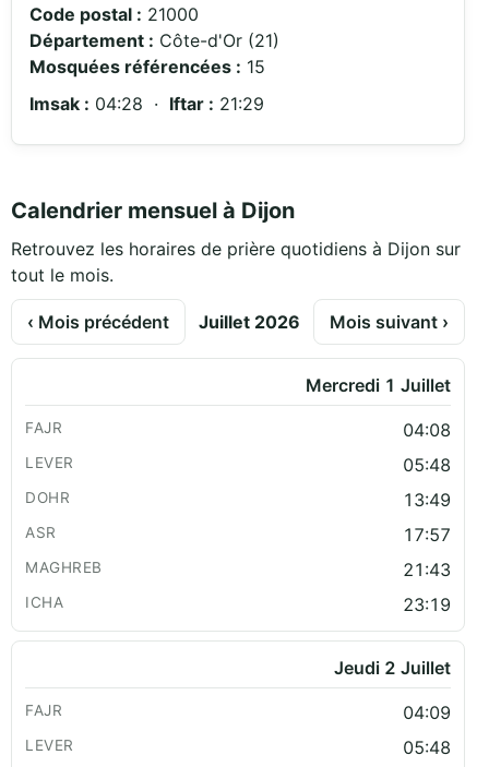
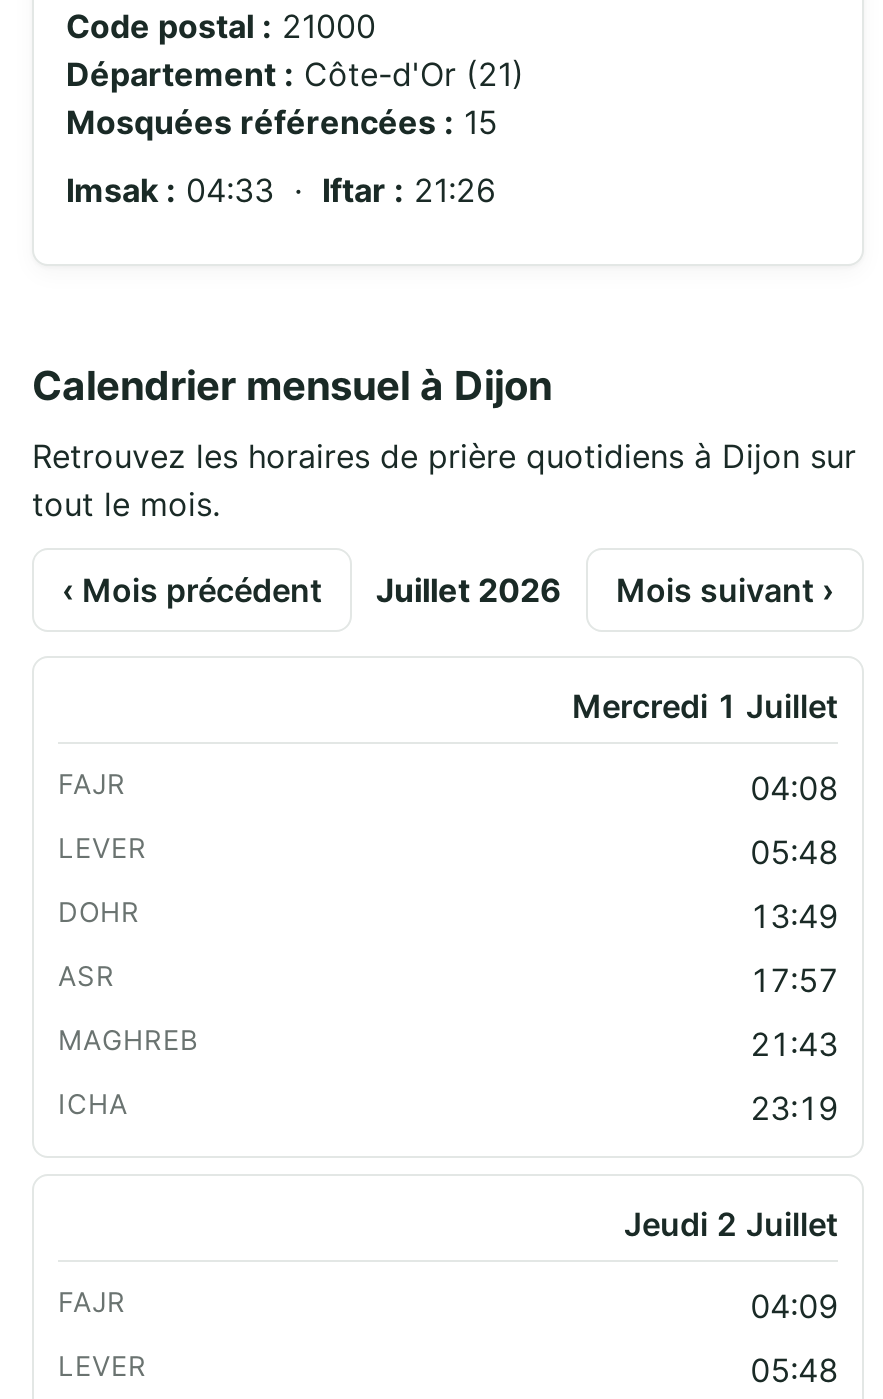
[29,93,264,114] Imsak : 04:28 · Iftar : 21:29 -> [66,170,496,210] Imsak : 04:33 · Iftar : 21:26

